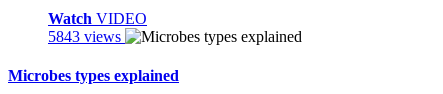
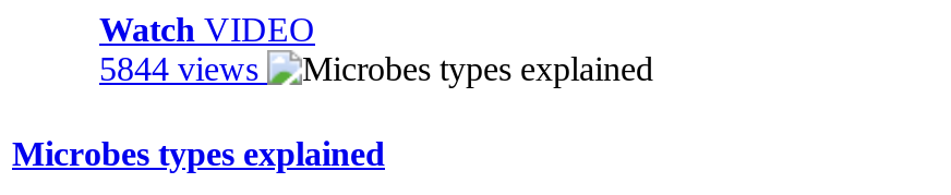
[48,28,125,45] 5843 views -> [99,50,267,87] 5844 views

